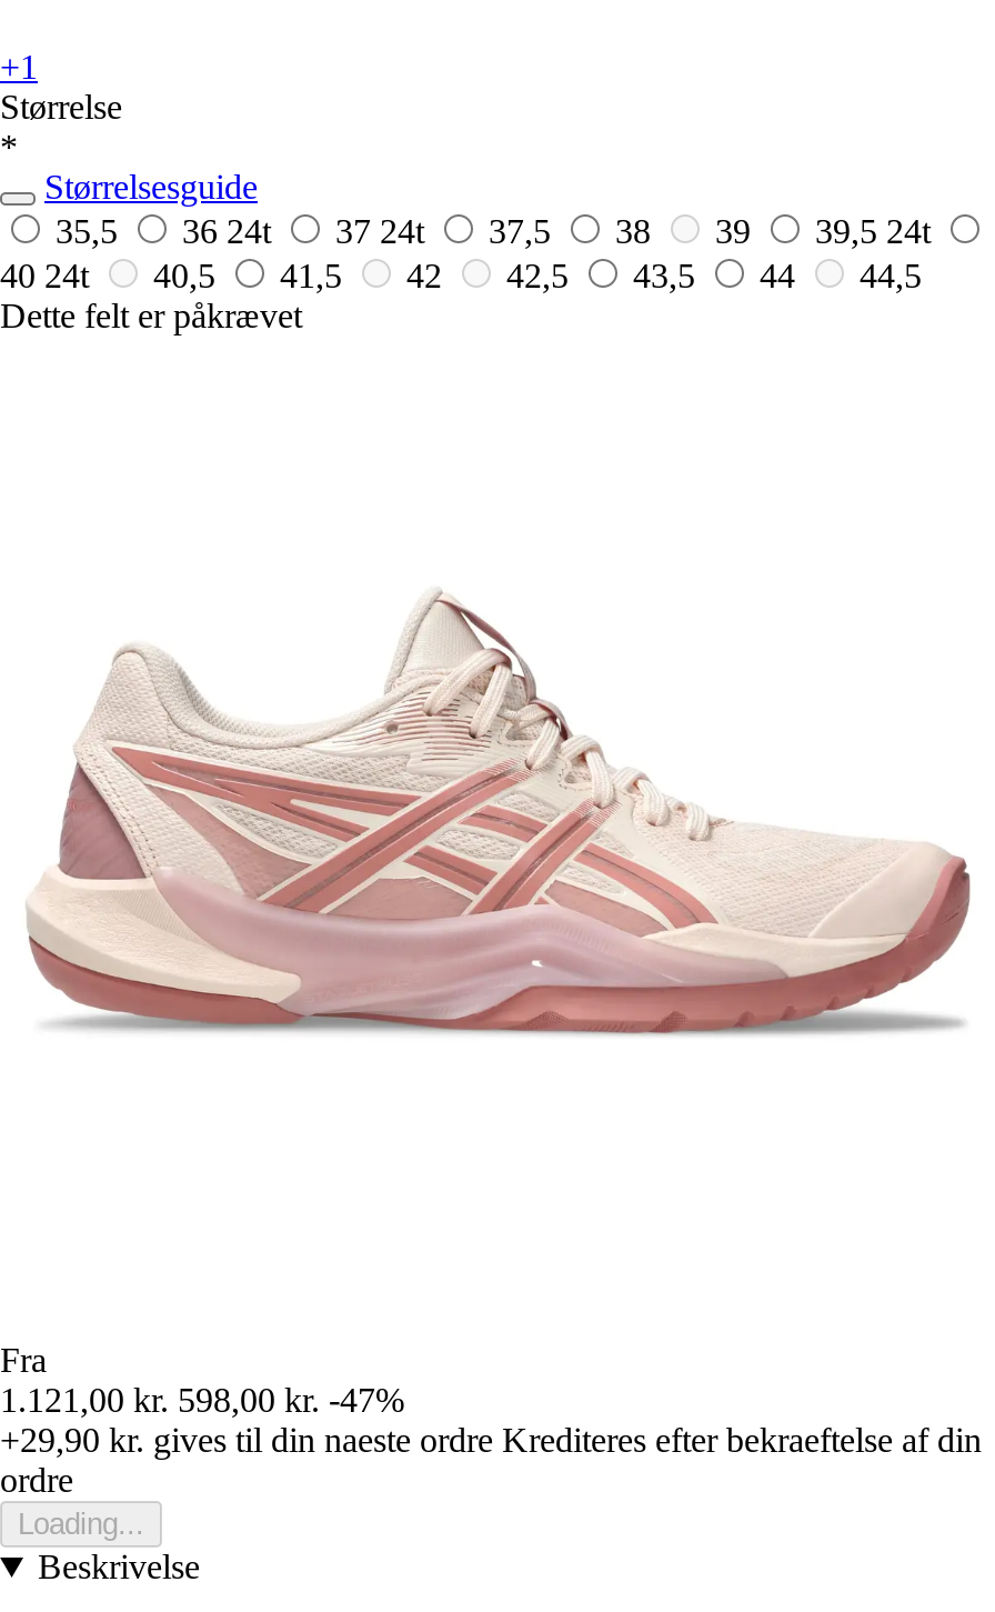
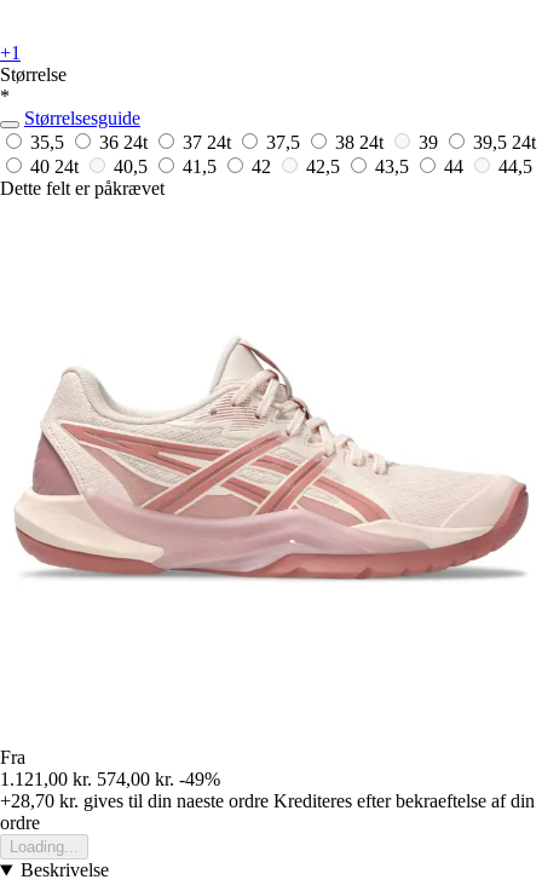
[56,213,931,250] 35,5 36 24t 37 24t 37,5 38 39 39,5 24t -> [30,132,536,153] 35,5 36 24t 37 24t 37,5 38 24t 39 39,5 24t
[0,1381,404,1419] 1.121,00 kr. 598,00 kr. -47% -> [0,769,220,790] 1.121,00 kr. 574,00 kr. -49%
[0,1421,982,1459] +29,90 kr. gives til din naeste ordre Krediteres efter bekraeftelse af din -> [0,791,535,811] +28,70 kr. gives til din naeste ordre Krediteres efter bekraeftelse af din

